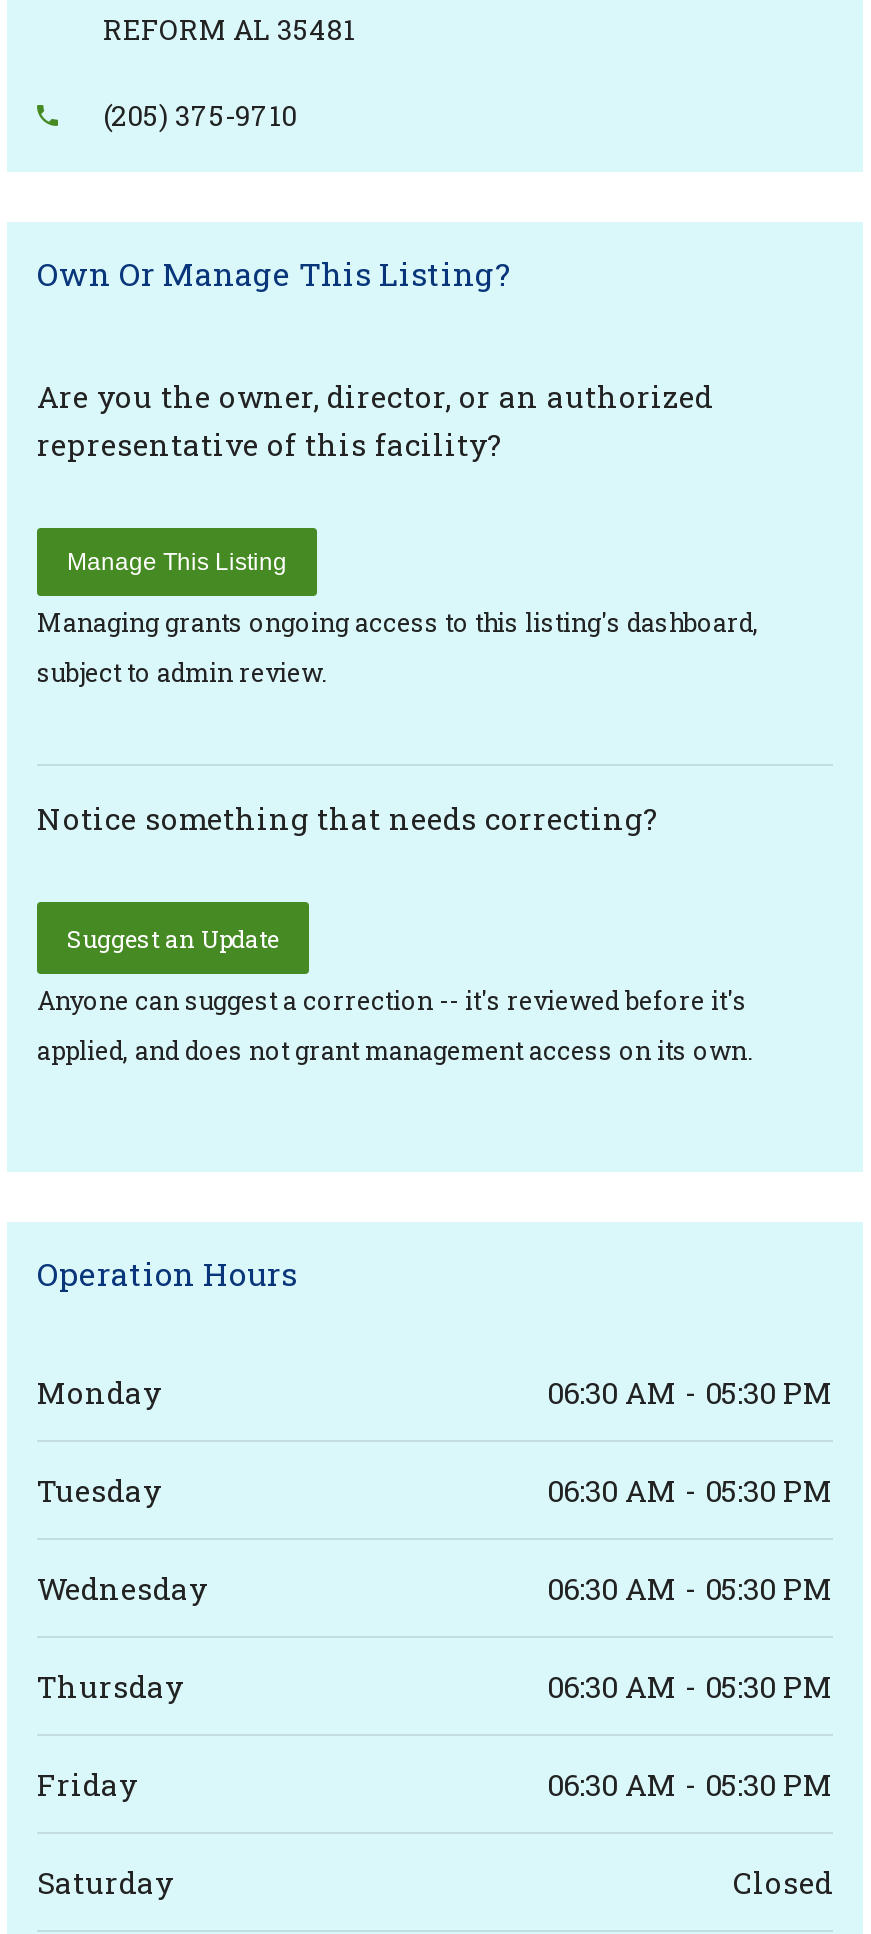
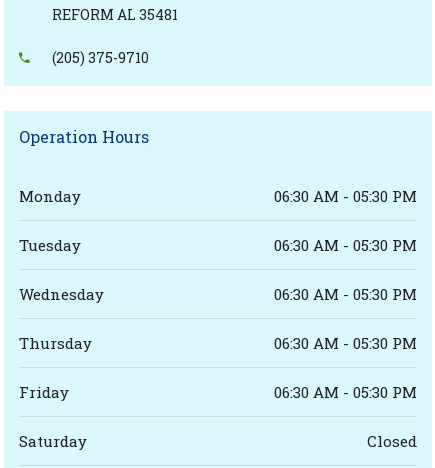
[37,251,759,687] Own Or Manage This Listing? | Are you the owner, director, or an authorized | representative of this facility? | Manage This Listing | Managing grants ongoing access to this listing's dashboard, | subject to admin review. -> none
[37,797,753,1065] Notice something that needs correcting? | Suggest an Update | Anyone can suggest a correction -- it's reviewed before it's | applied, and does not grant management access on its own. -> none

